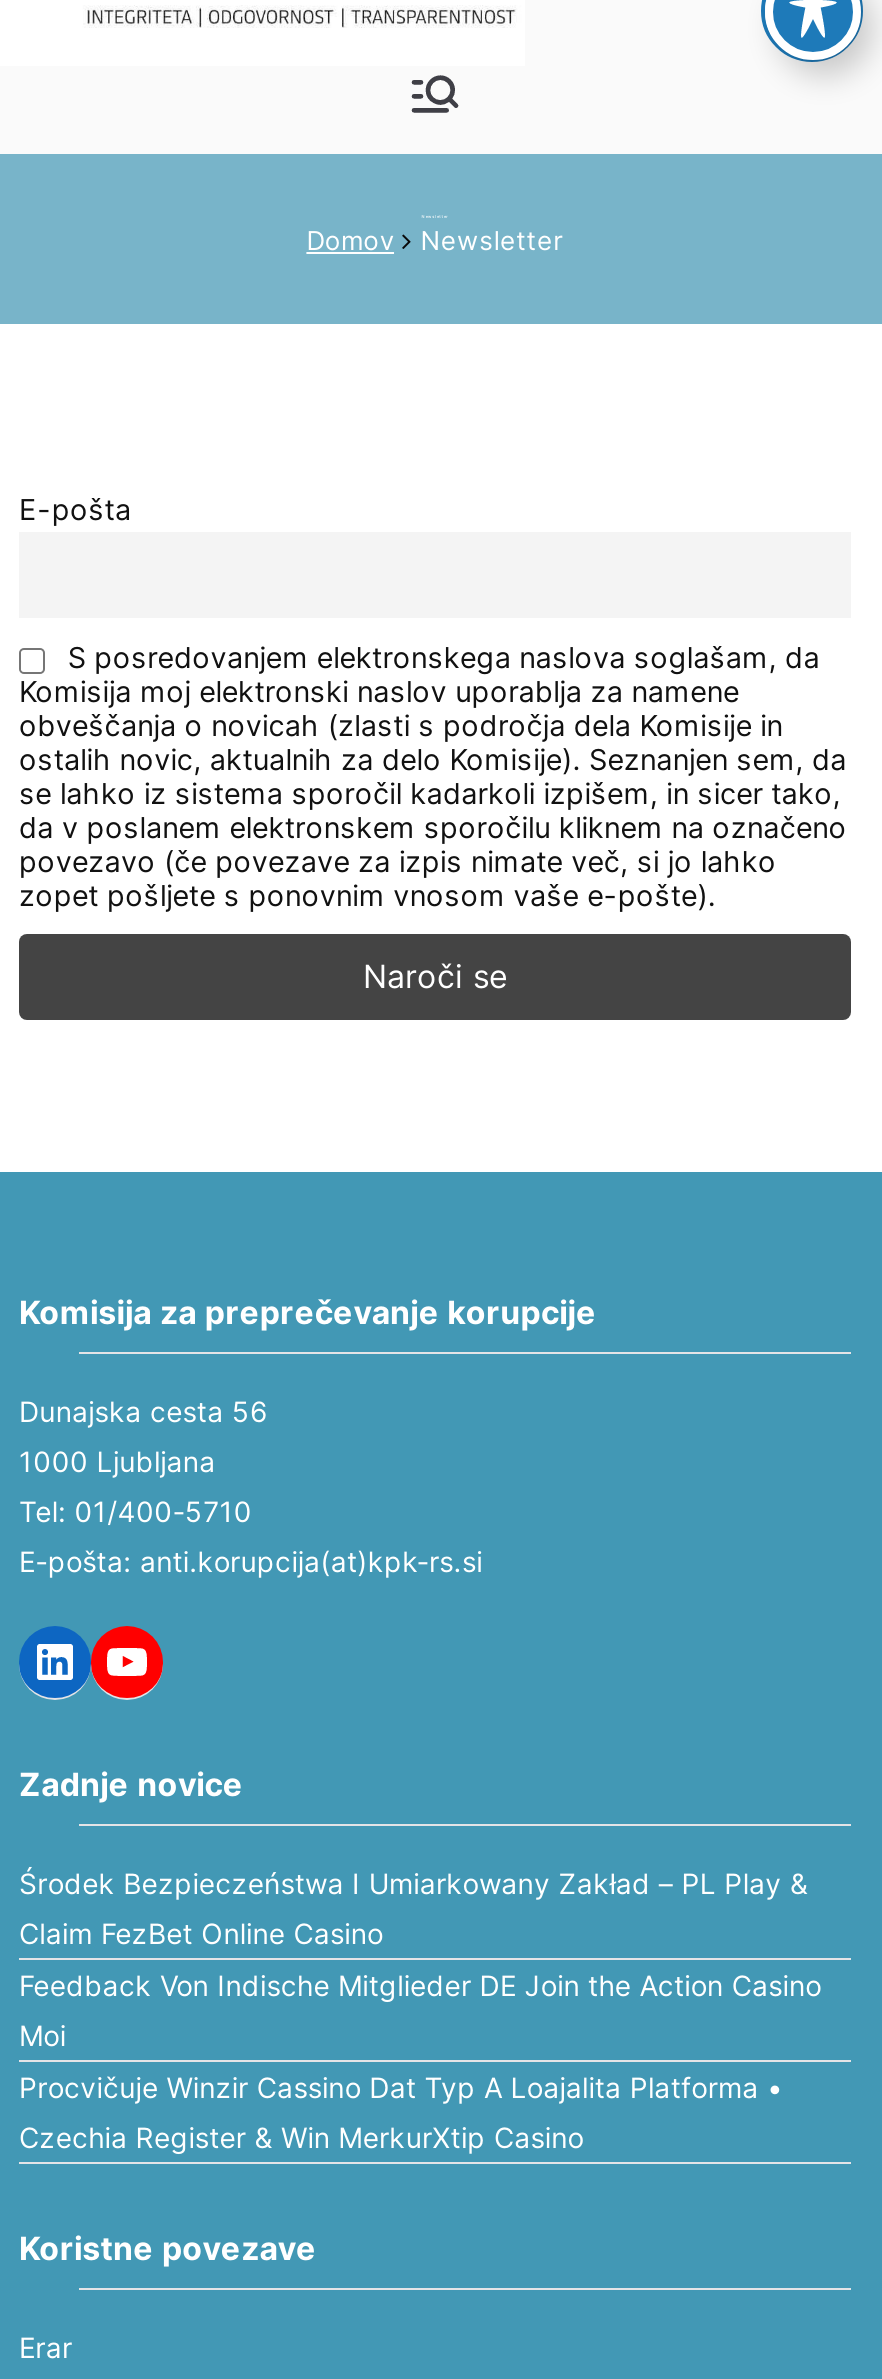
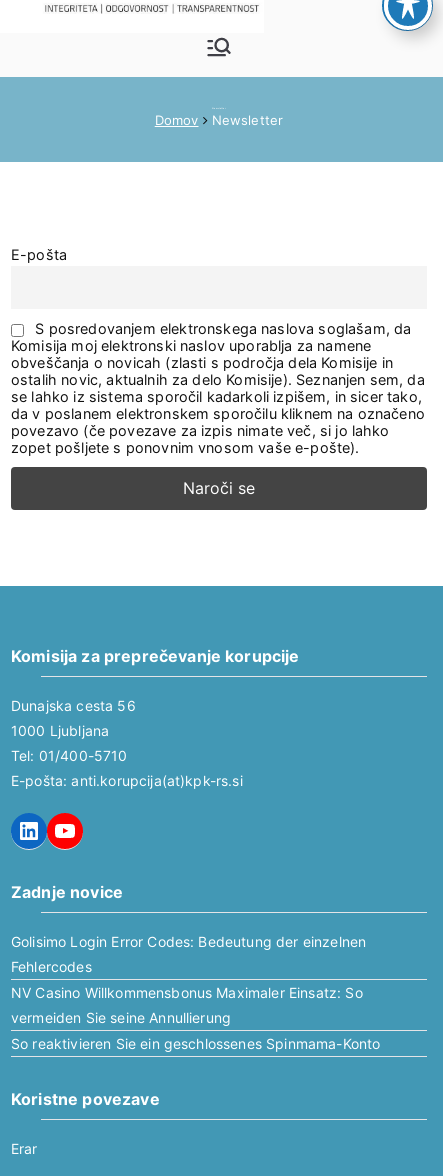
[19,1865,822,2153] Środek Bezpieczeństwa I Umiarkowany Zakład – PL Play & | Claim FezBet Online Casino | Feedback Von Indische Mitglieder DE Join the Action Casino | Moi | Procvičuje Winzir Cassino Dat Typ A Loajalita Platforma • | Czechia Register & Win MerkurXtip Casino -> [11,933,380,1052] Golisimo Login Error Codes: Bedeutung der einzelnen | Fehlercodes | NV Casino Willkommensbonus Maximaler Einsatz: So | vermeiden Sie seine Annullierung | So reaktivieren Sie ein geschlossenes Spinmama-Konto

